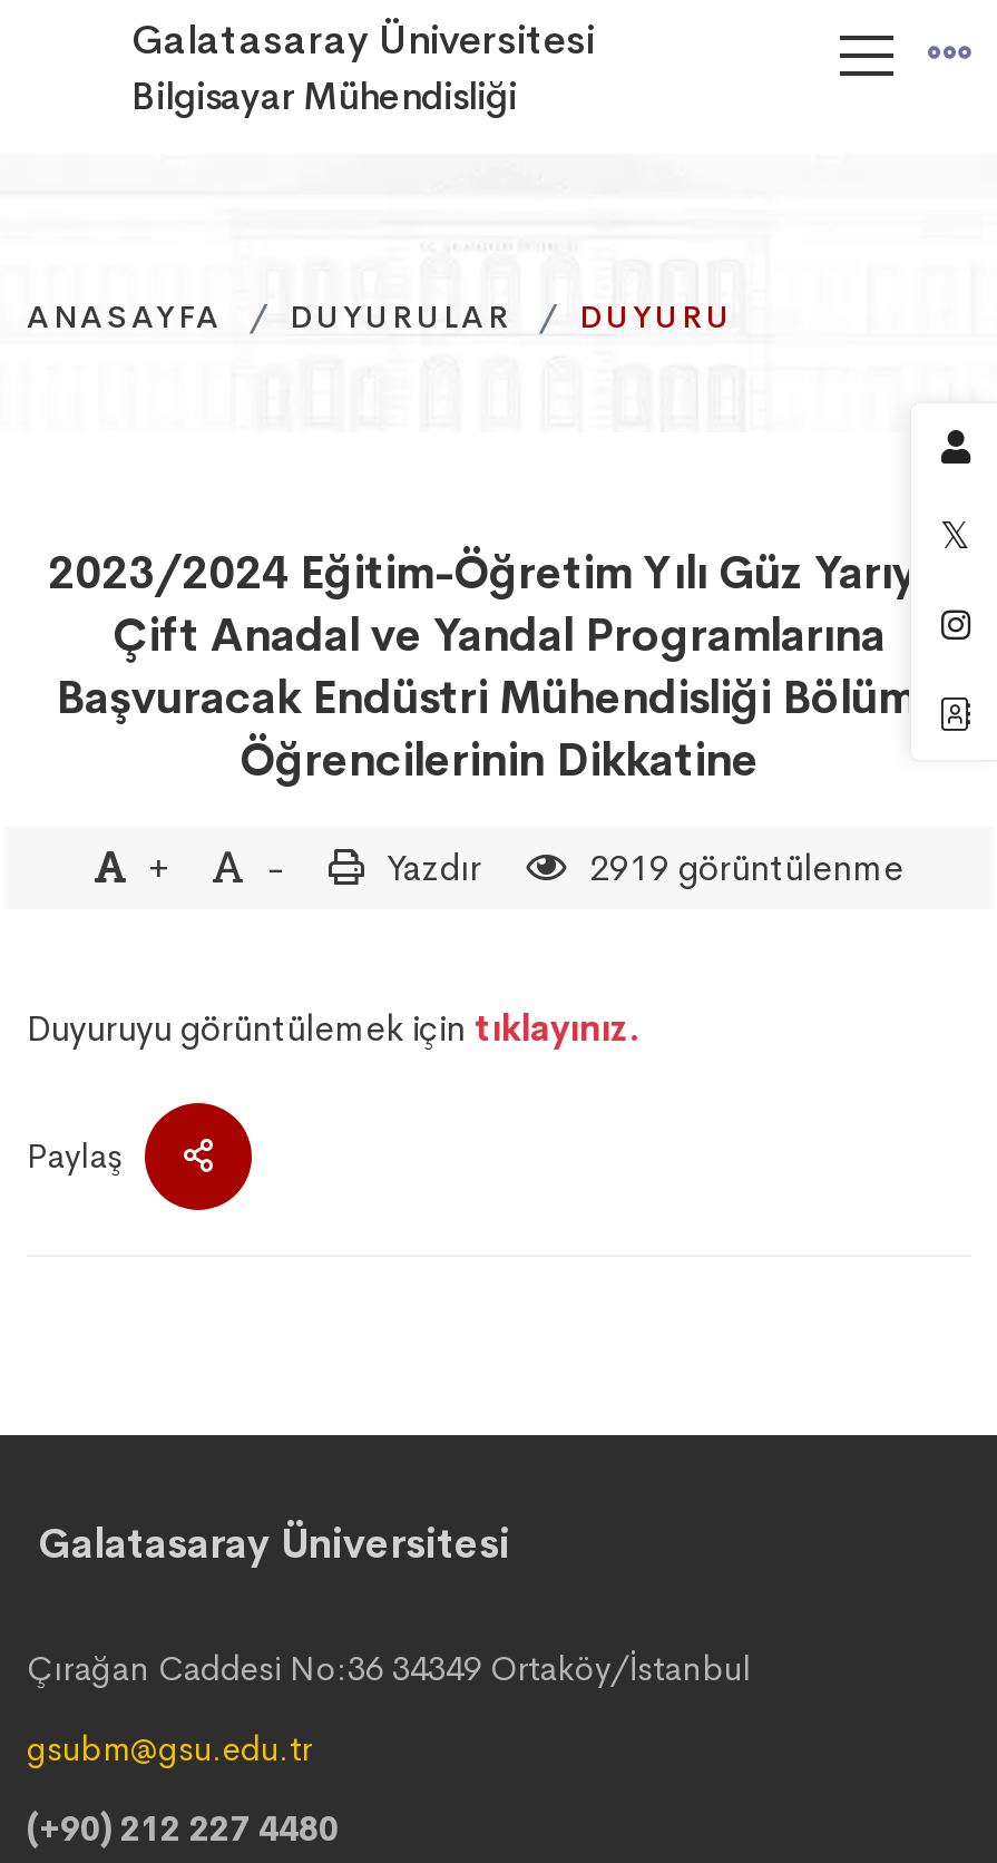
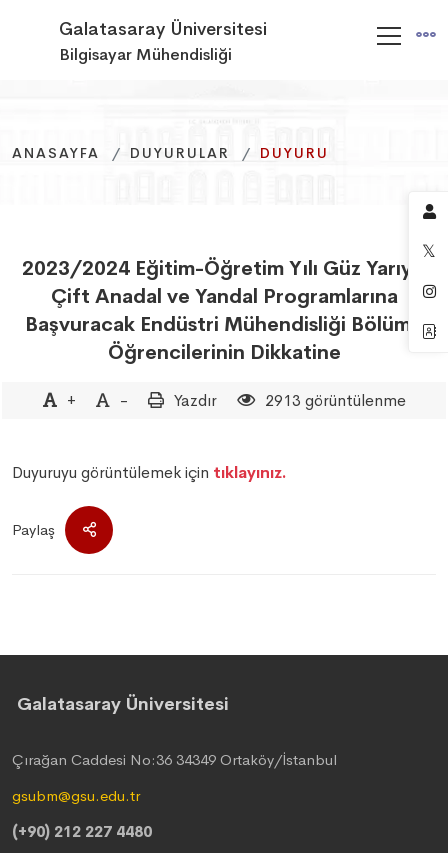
[580,845,903,891] 2919 görüntülenme -> [260,390,405,411] 2913 görüntülenme

